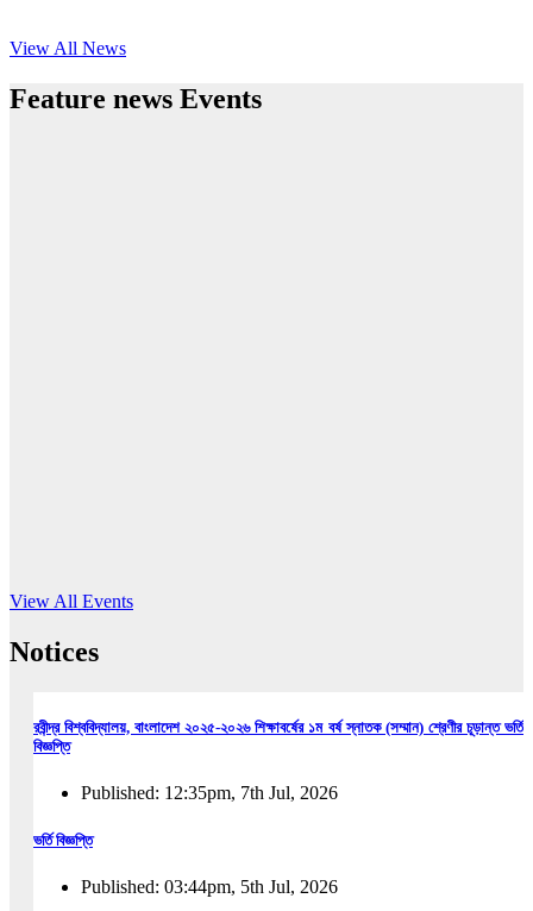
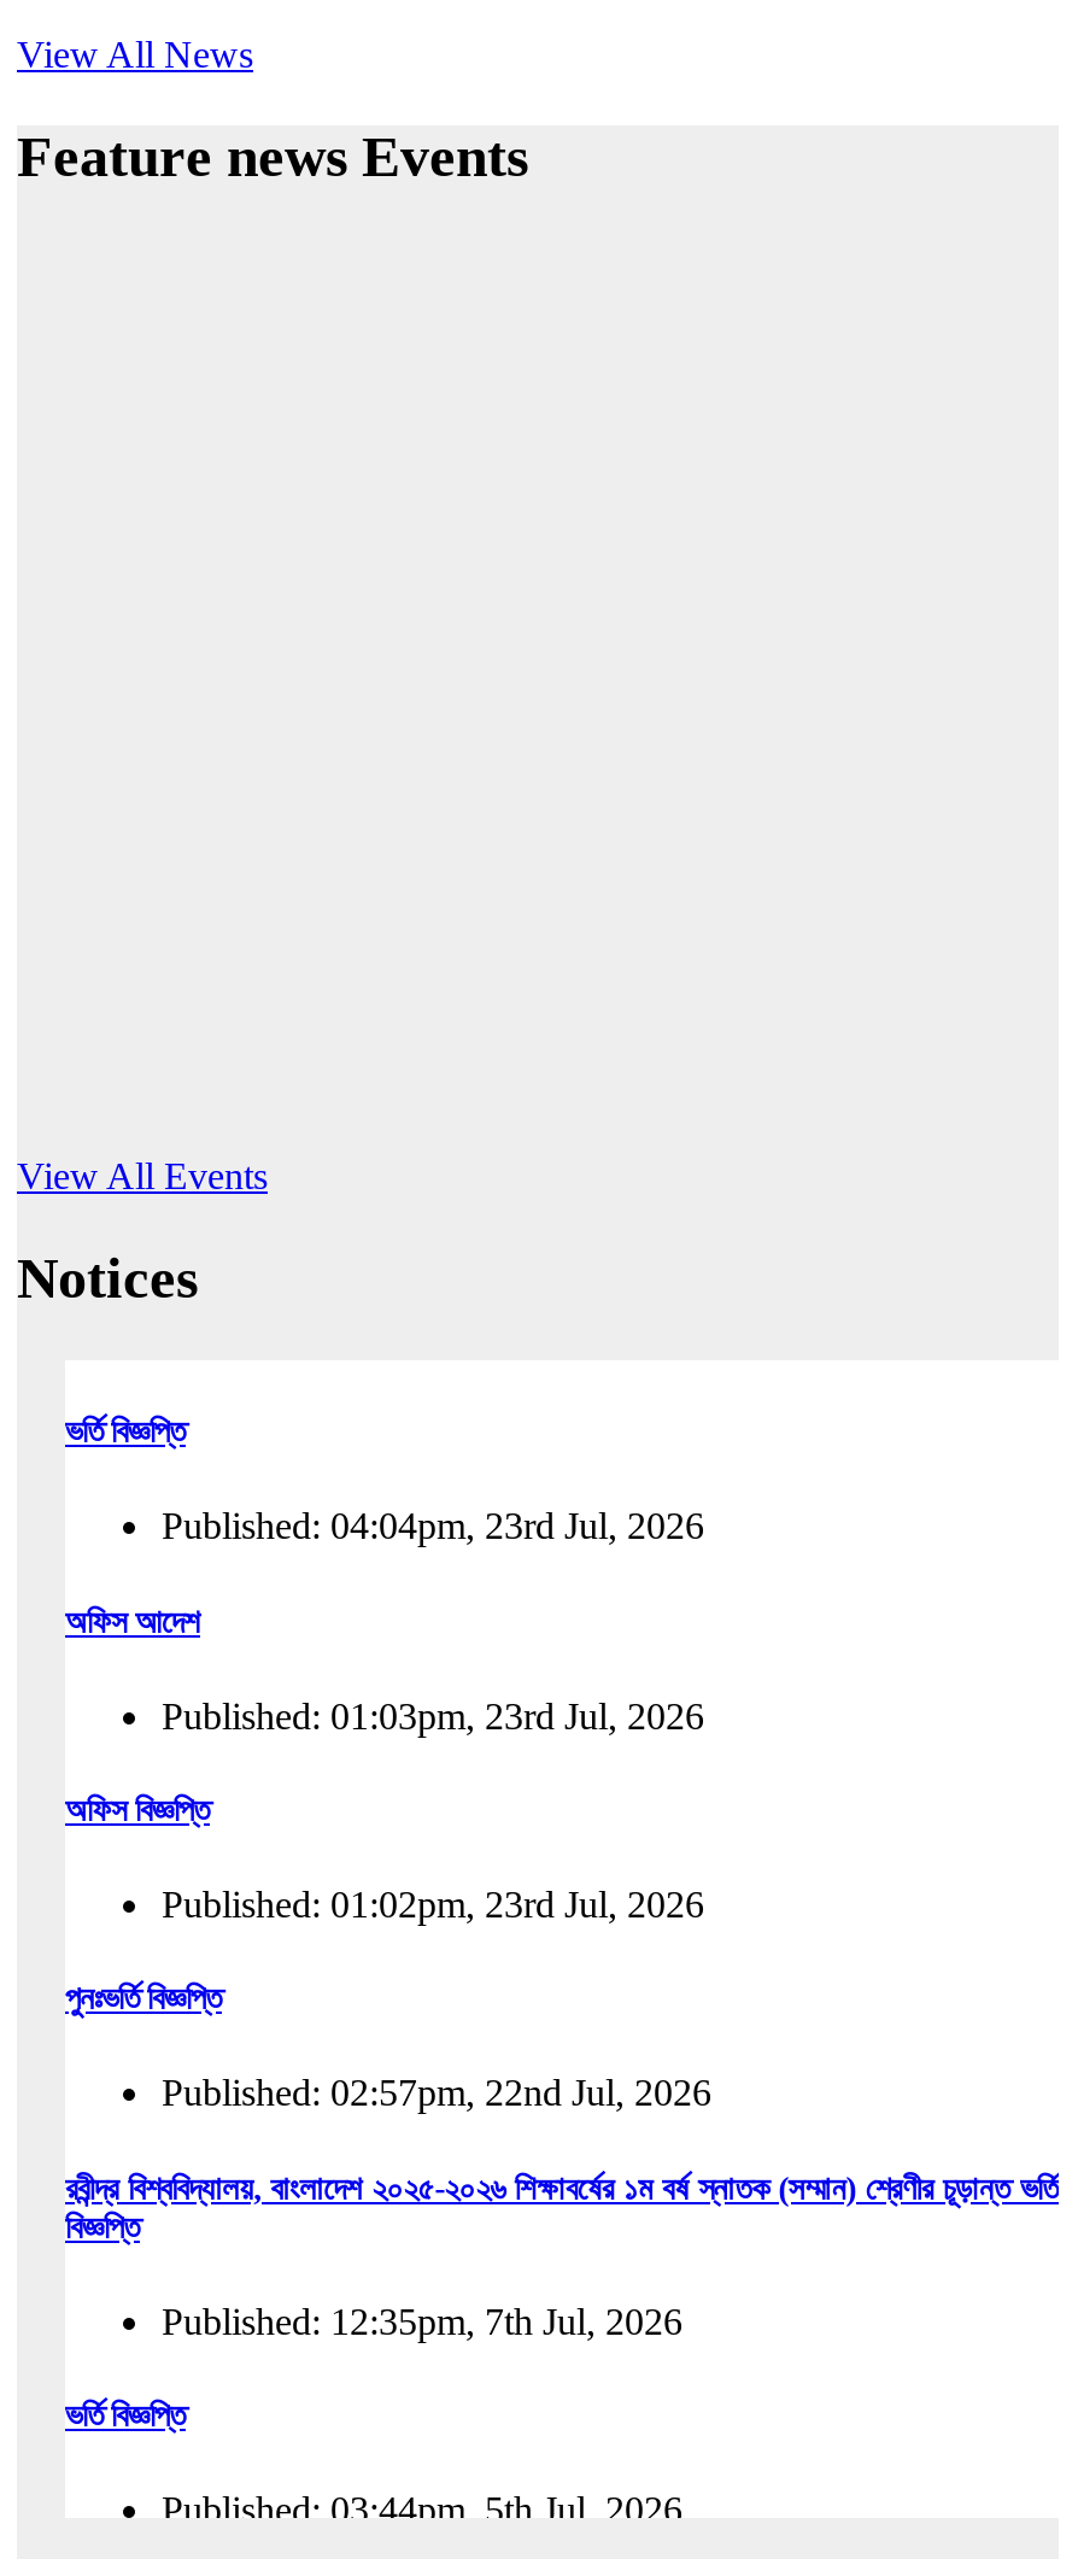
none -> [65,1414,711,2114] ভর্তি বিজ্ঞপ্তি | Published: 04:04pm, 23rd Jul, 2026 | অফিস আদেশ | Published: 01:03pm, 23rd Jul, 2026 | অফিস বিজ্ঞপ্তি | Published: 01:02pm, 23rd Jul, 2026 | পুনঃভর্তি বিজ্ঞপ্তি | Published: 02:57pm, 22nd Jul, 2026

